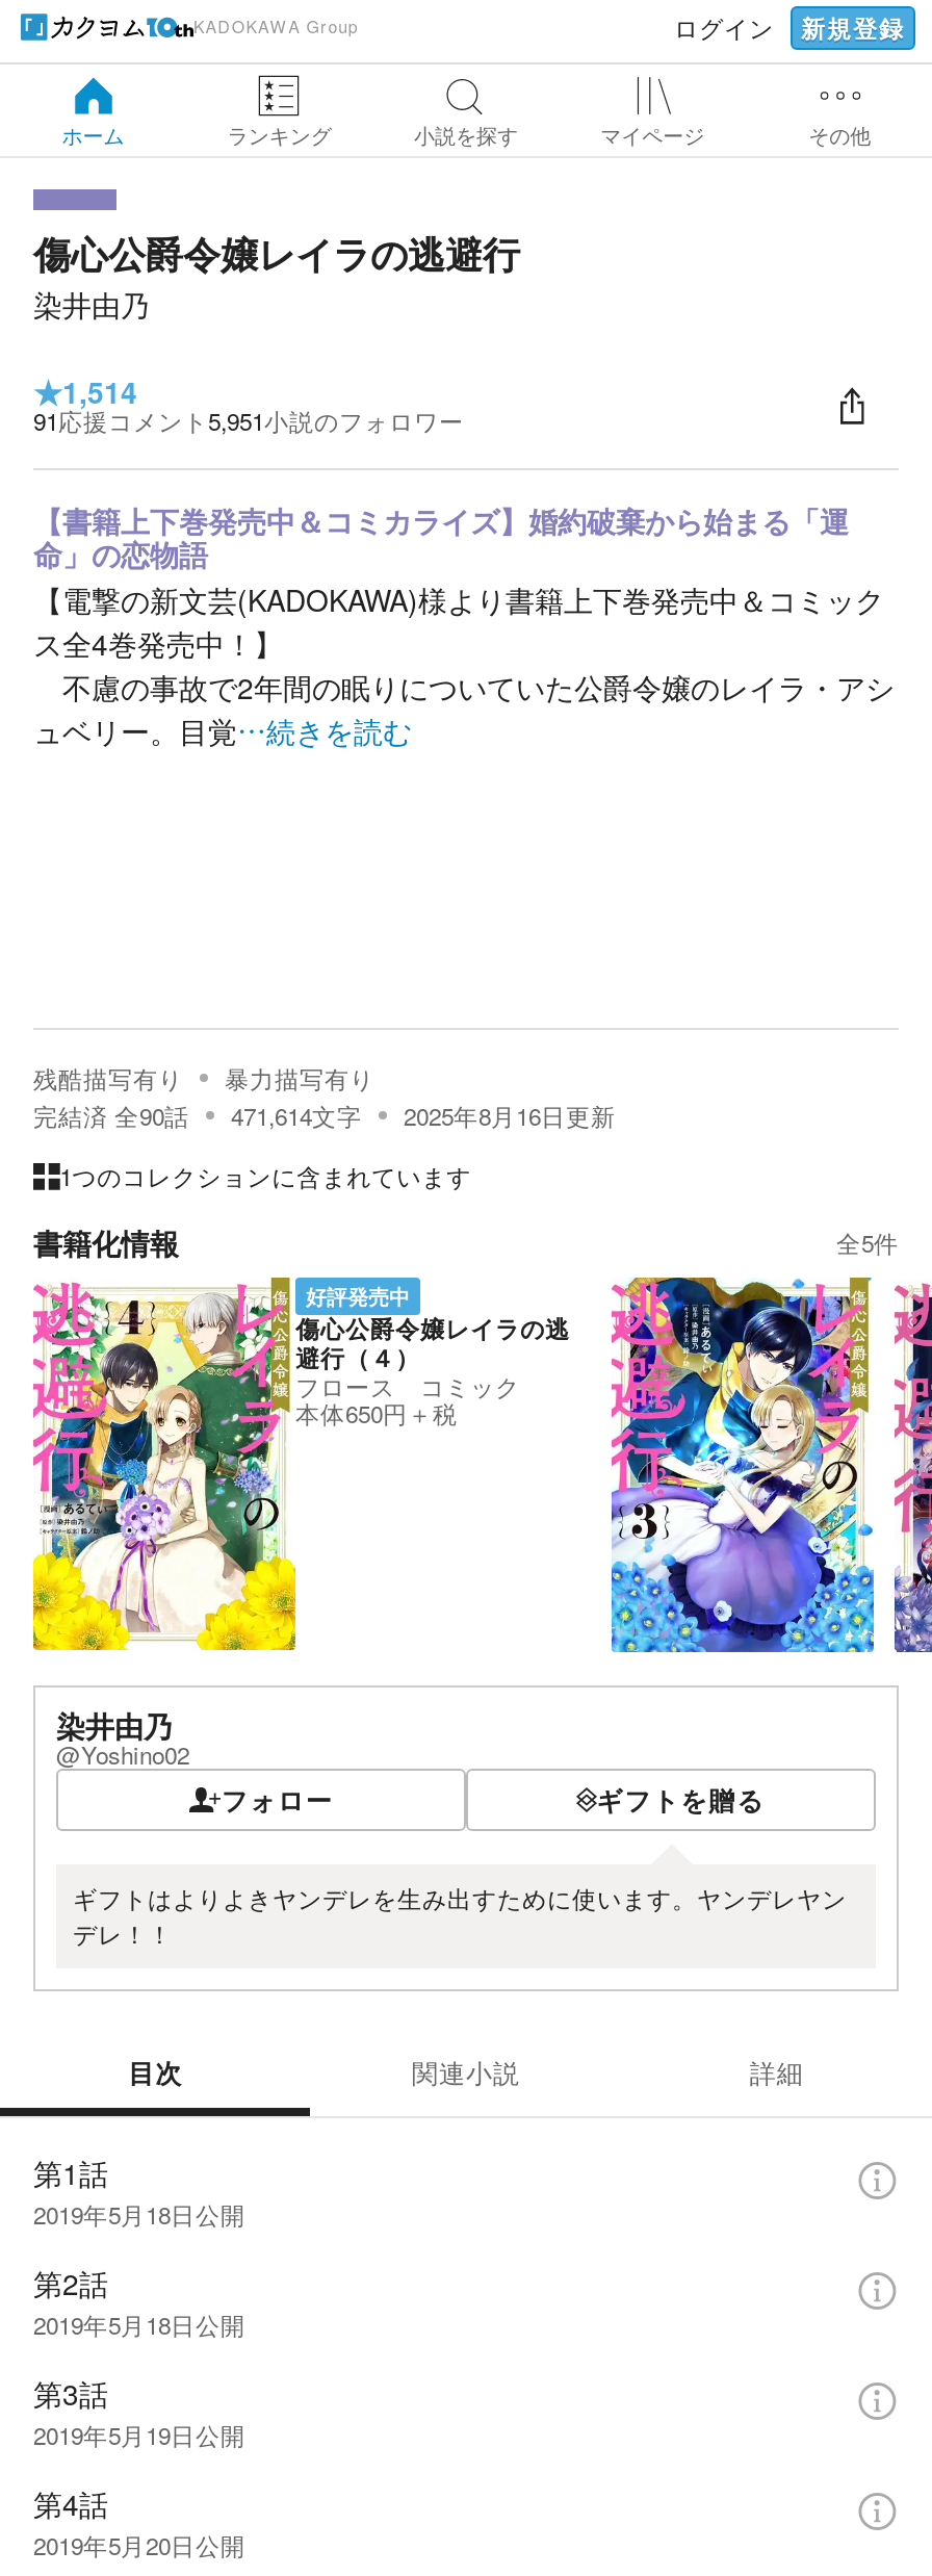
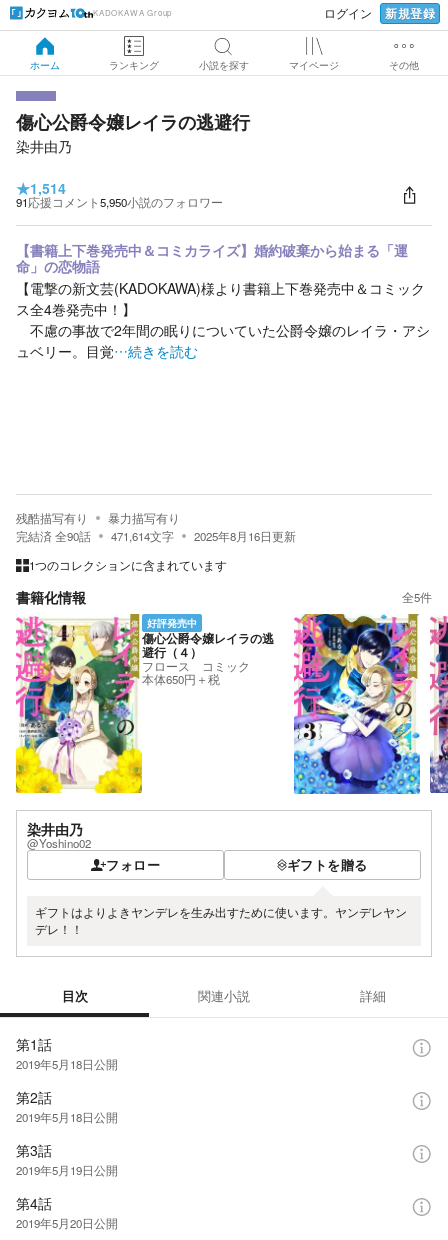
[33,403,464,436] 91応援コメント5,951小説のフォロワー -> [16,193,223,209] 91応援コメント5,950小説のフォロワー

